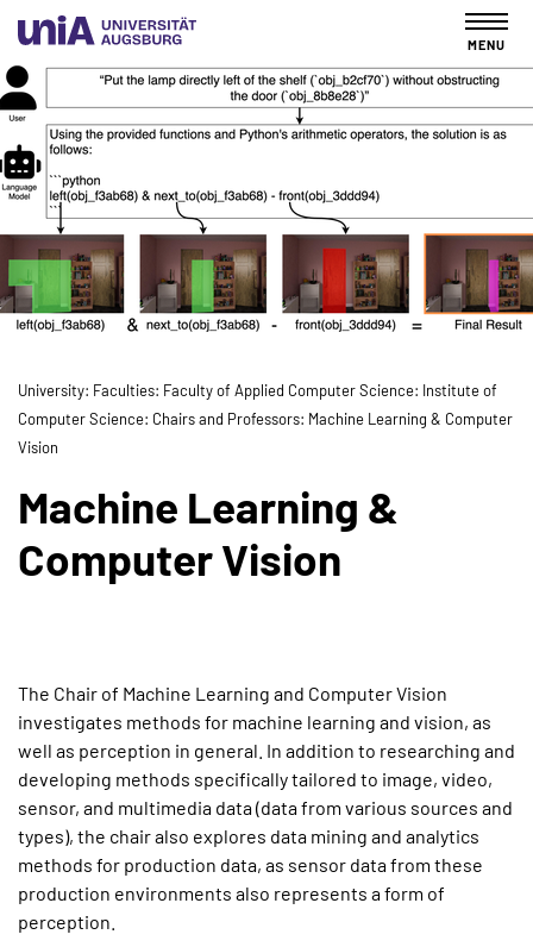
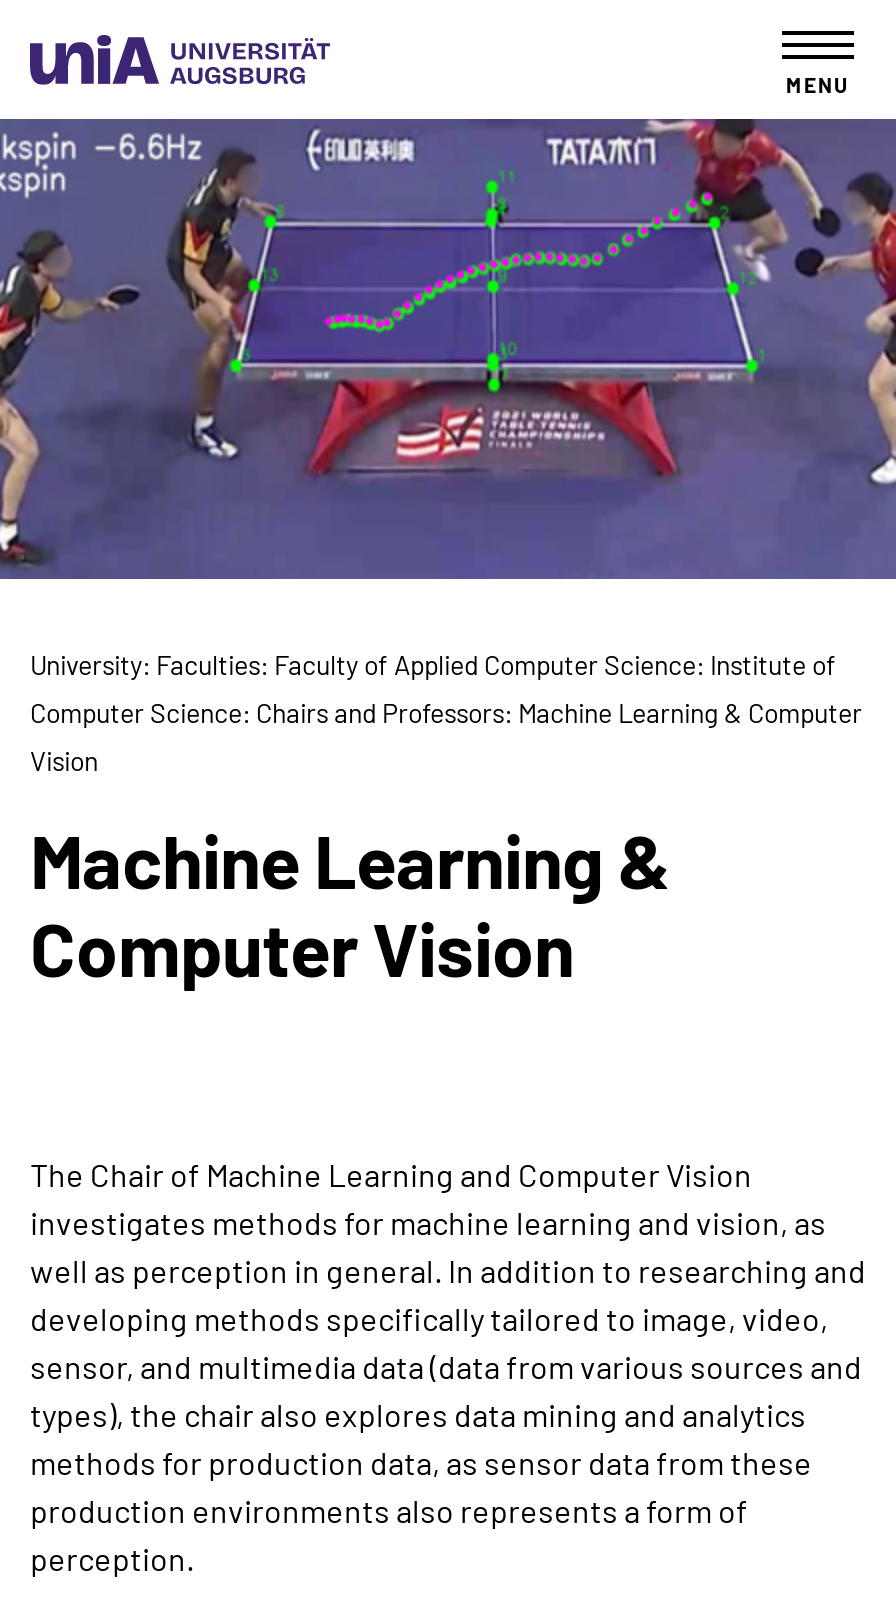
[4,65,529,339] [image] -> [6,117,890,581] [image]

